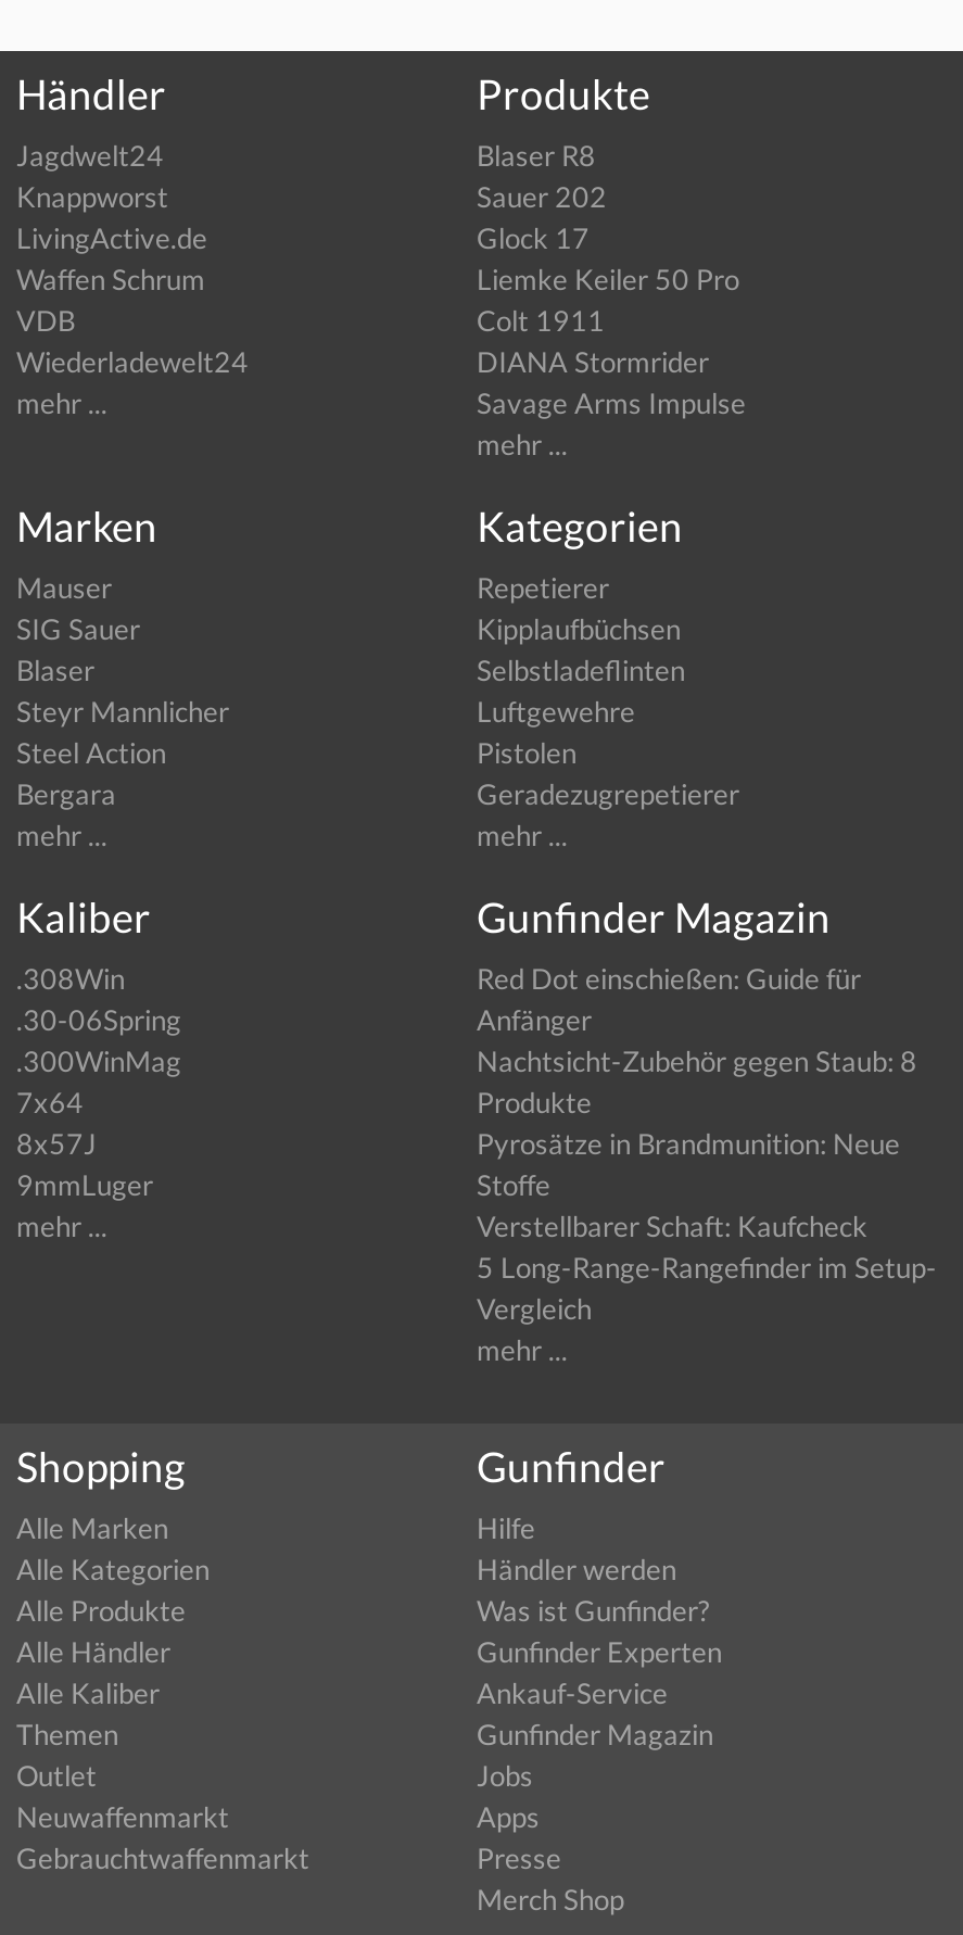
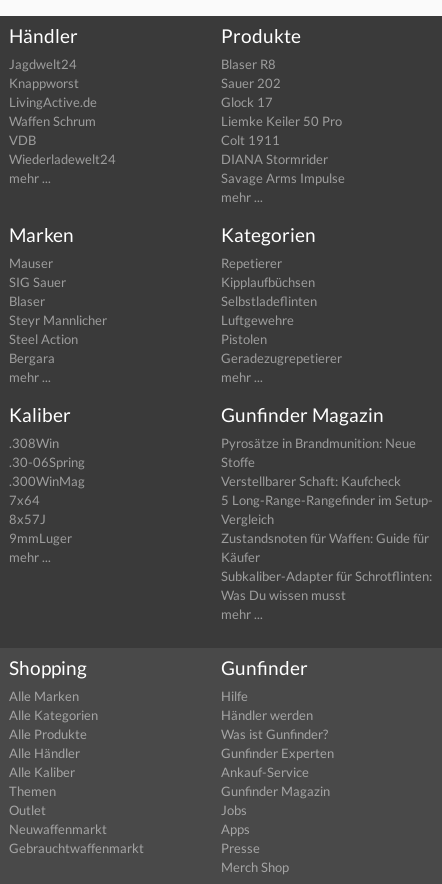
[477,960,917,1119] Red Dot einschießen: Guide für | Anfänger | Nachtsicht-Zubehör gegen Staub: 8 | Produkte -> none
moved [477,1125,937,1325] -> [221,435,433,527]: Pyrosätze in Brandmunition: Neue | Stoffe | Verstellbarer Schaft: Kaufcheck | 5 Long-Range-Rangefinder im Setup- | Vergleich
none -> [221,530,432,603] Zustandsnoten für Waffen: Guide für | Käufer | Subkaliber-Adapter für Schrotflinten: | Was Du wissen musst

